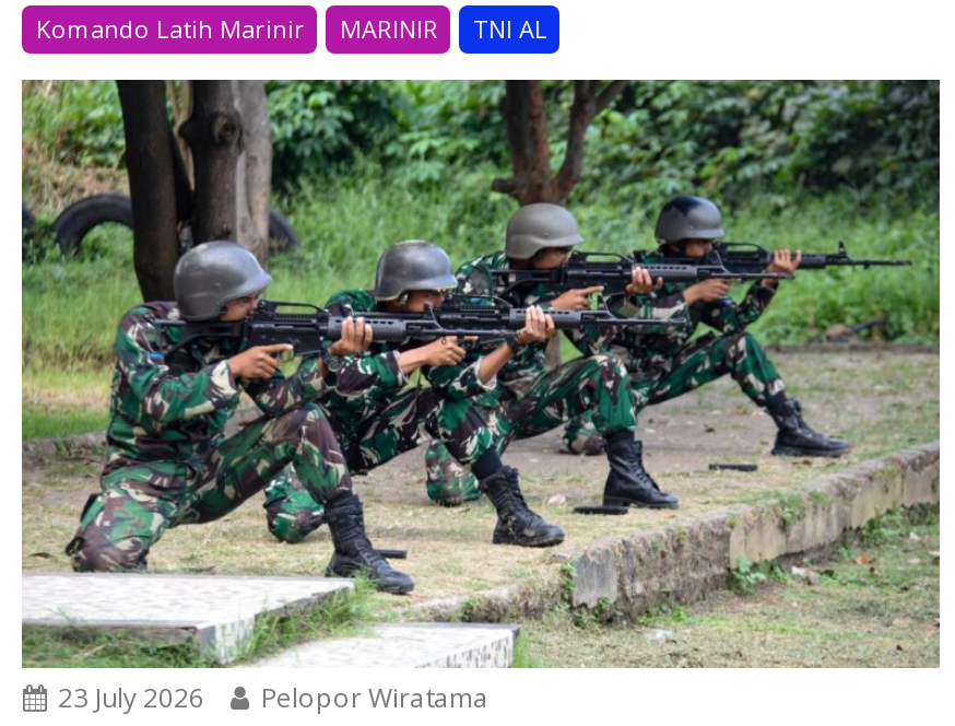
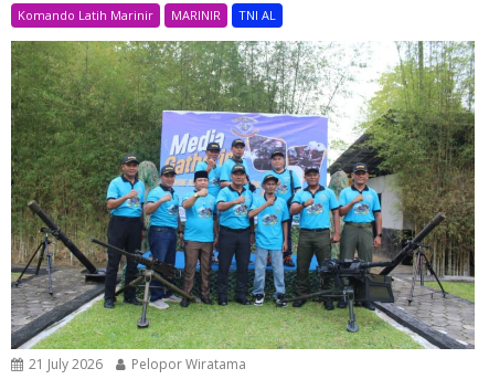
[22,77,940,716] [image] | 23 July 2026 Pelopor Wiratama -> [10,41,476,374] [image] | 21 July 2026 Pelopor Wiratama

